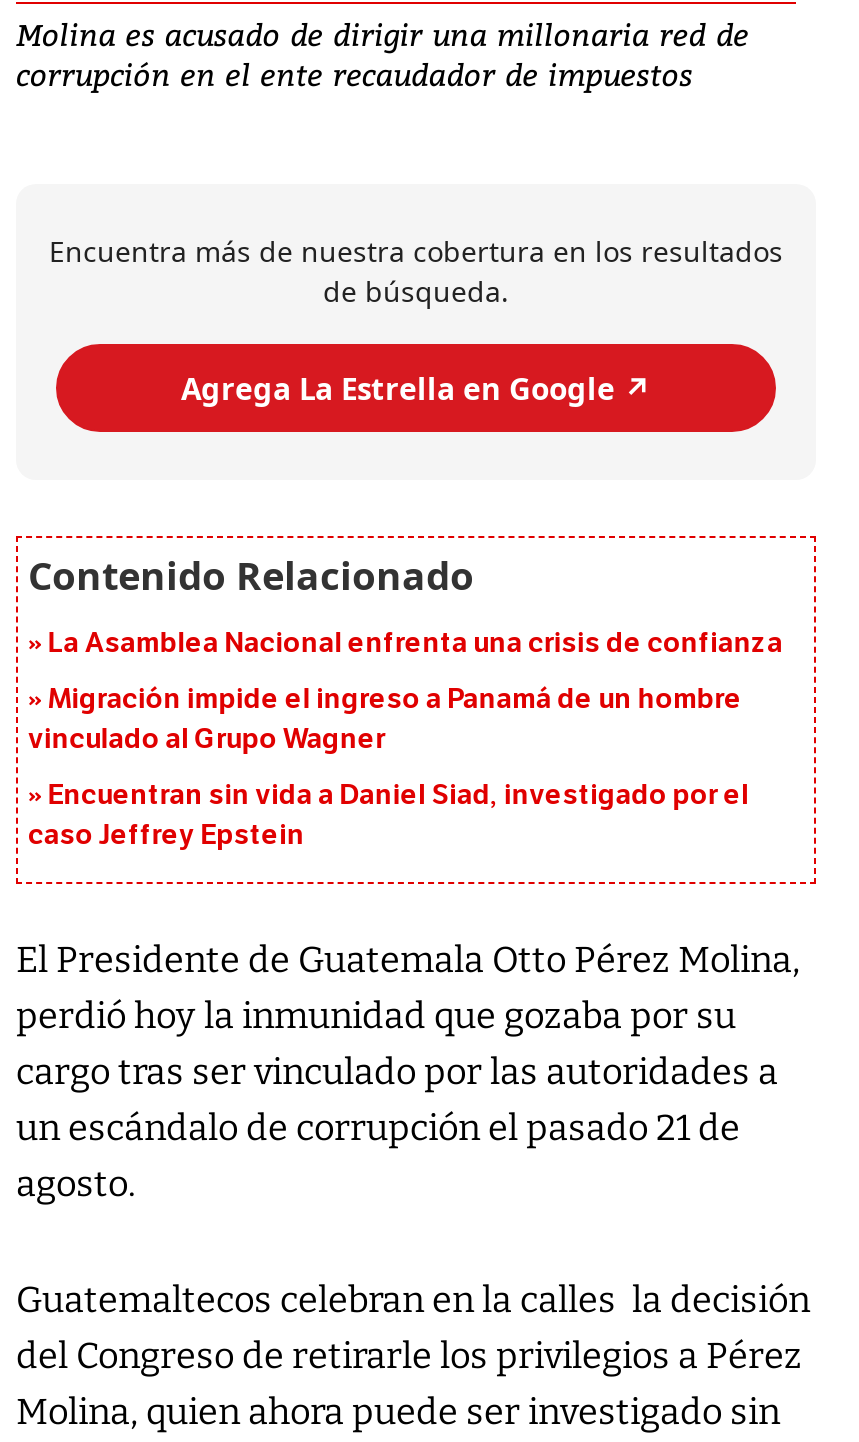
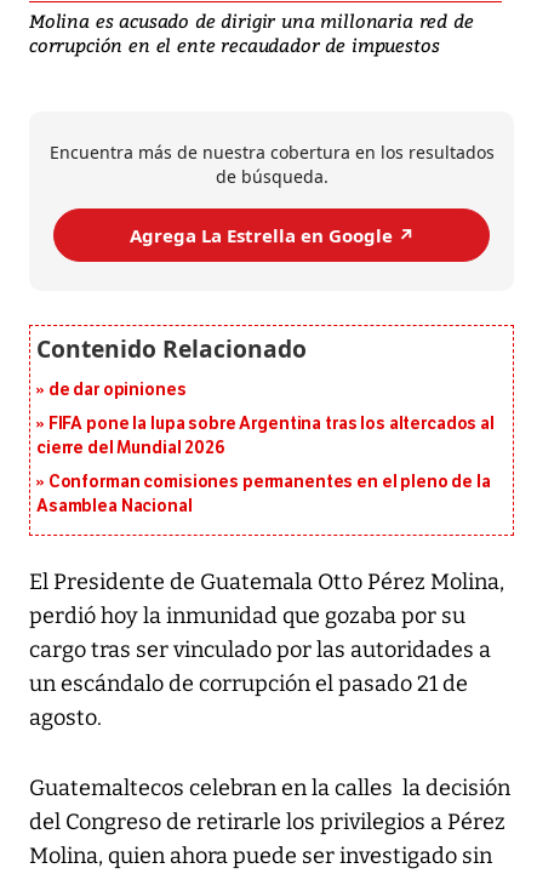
[48,627,783,661] La Asamblea Nacional enfrenta una crisis de confianza -> [48,380,186,401] de dar opiniones
[28,683,742,757] Migración impide el ingreso a Panamá de un hombre | vinculado al Grupo Wagner -> [36,414,494,459] FIFA pone la lupa sobre Argentina tras los altercados al | cierre del Mundial 2026
[28,779,749,853] Encuentran sin vida a Daniel Siad, investigado por el | caso Jeffrey Epstein -> [36,472,491,517] Conforman comisiones permanentes en el pleno de la | Asamblea Nacional

